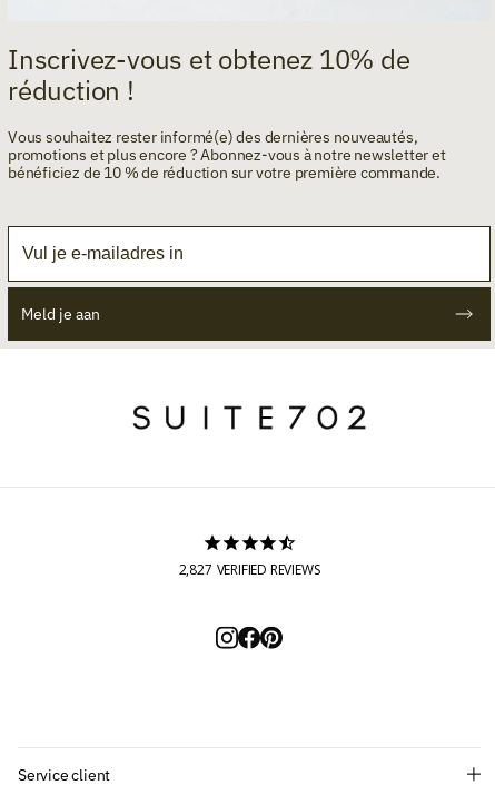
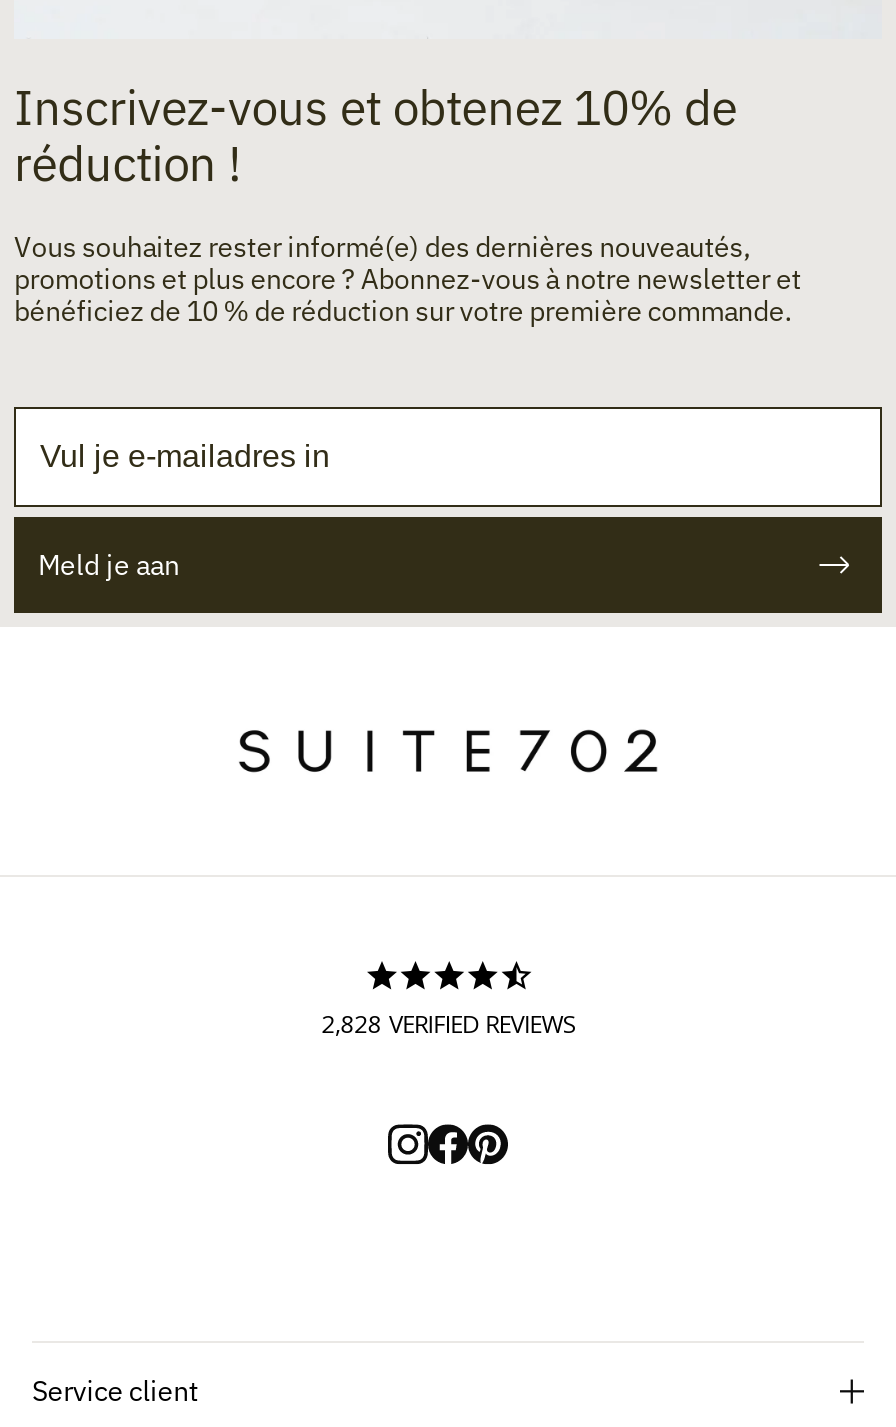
[179,560,320,579] 2,827 VERIFIED REVIEWS -> [321,1006,575,1040] 2,828 VERIFIED REVIEWS

